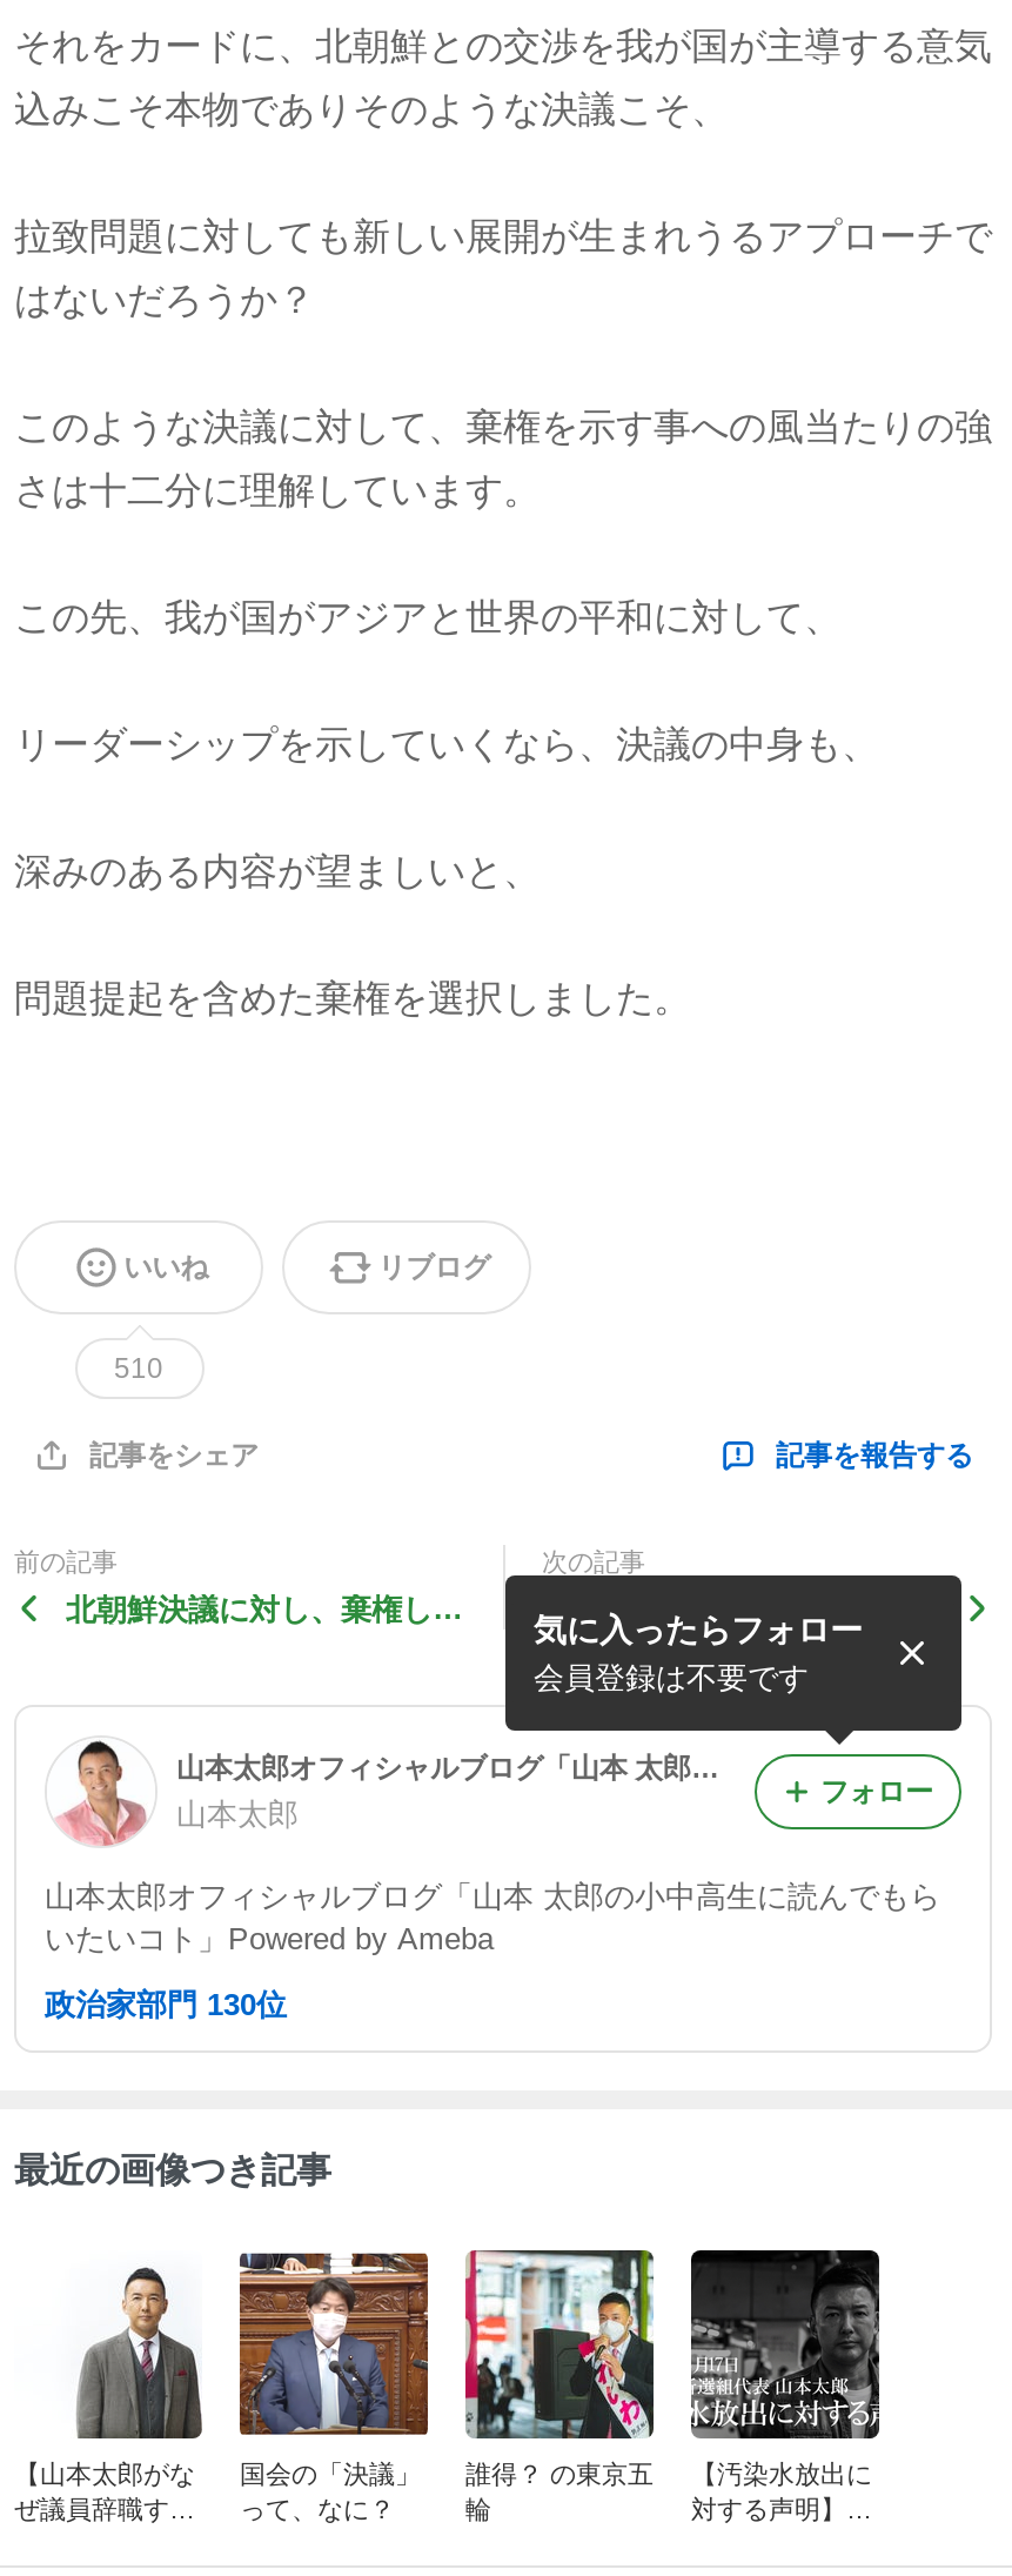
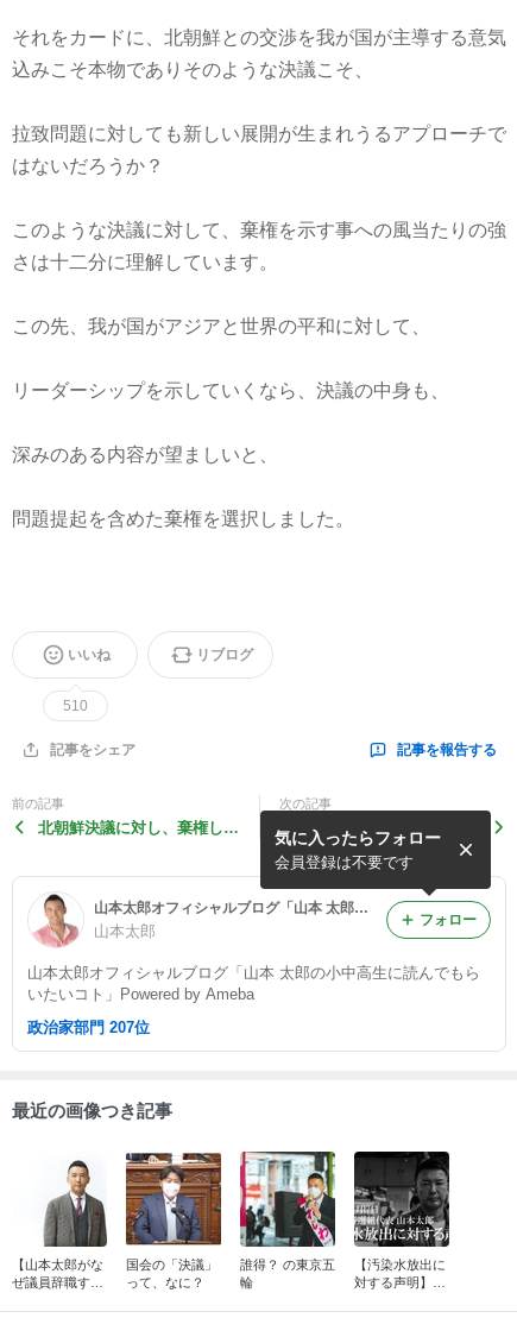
[45,1987,287,2022] 政治家部門 130位 -> [27,1019,150,1036] 政治家部門 207位

